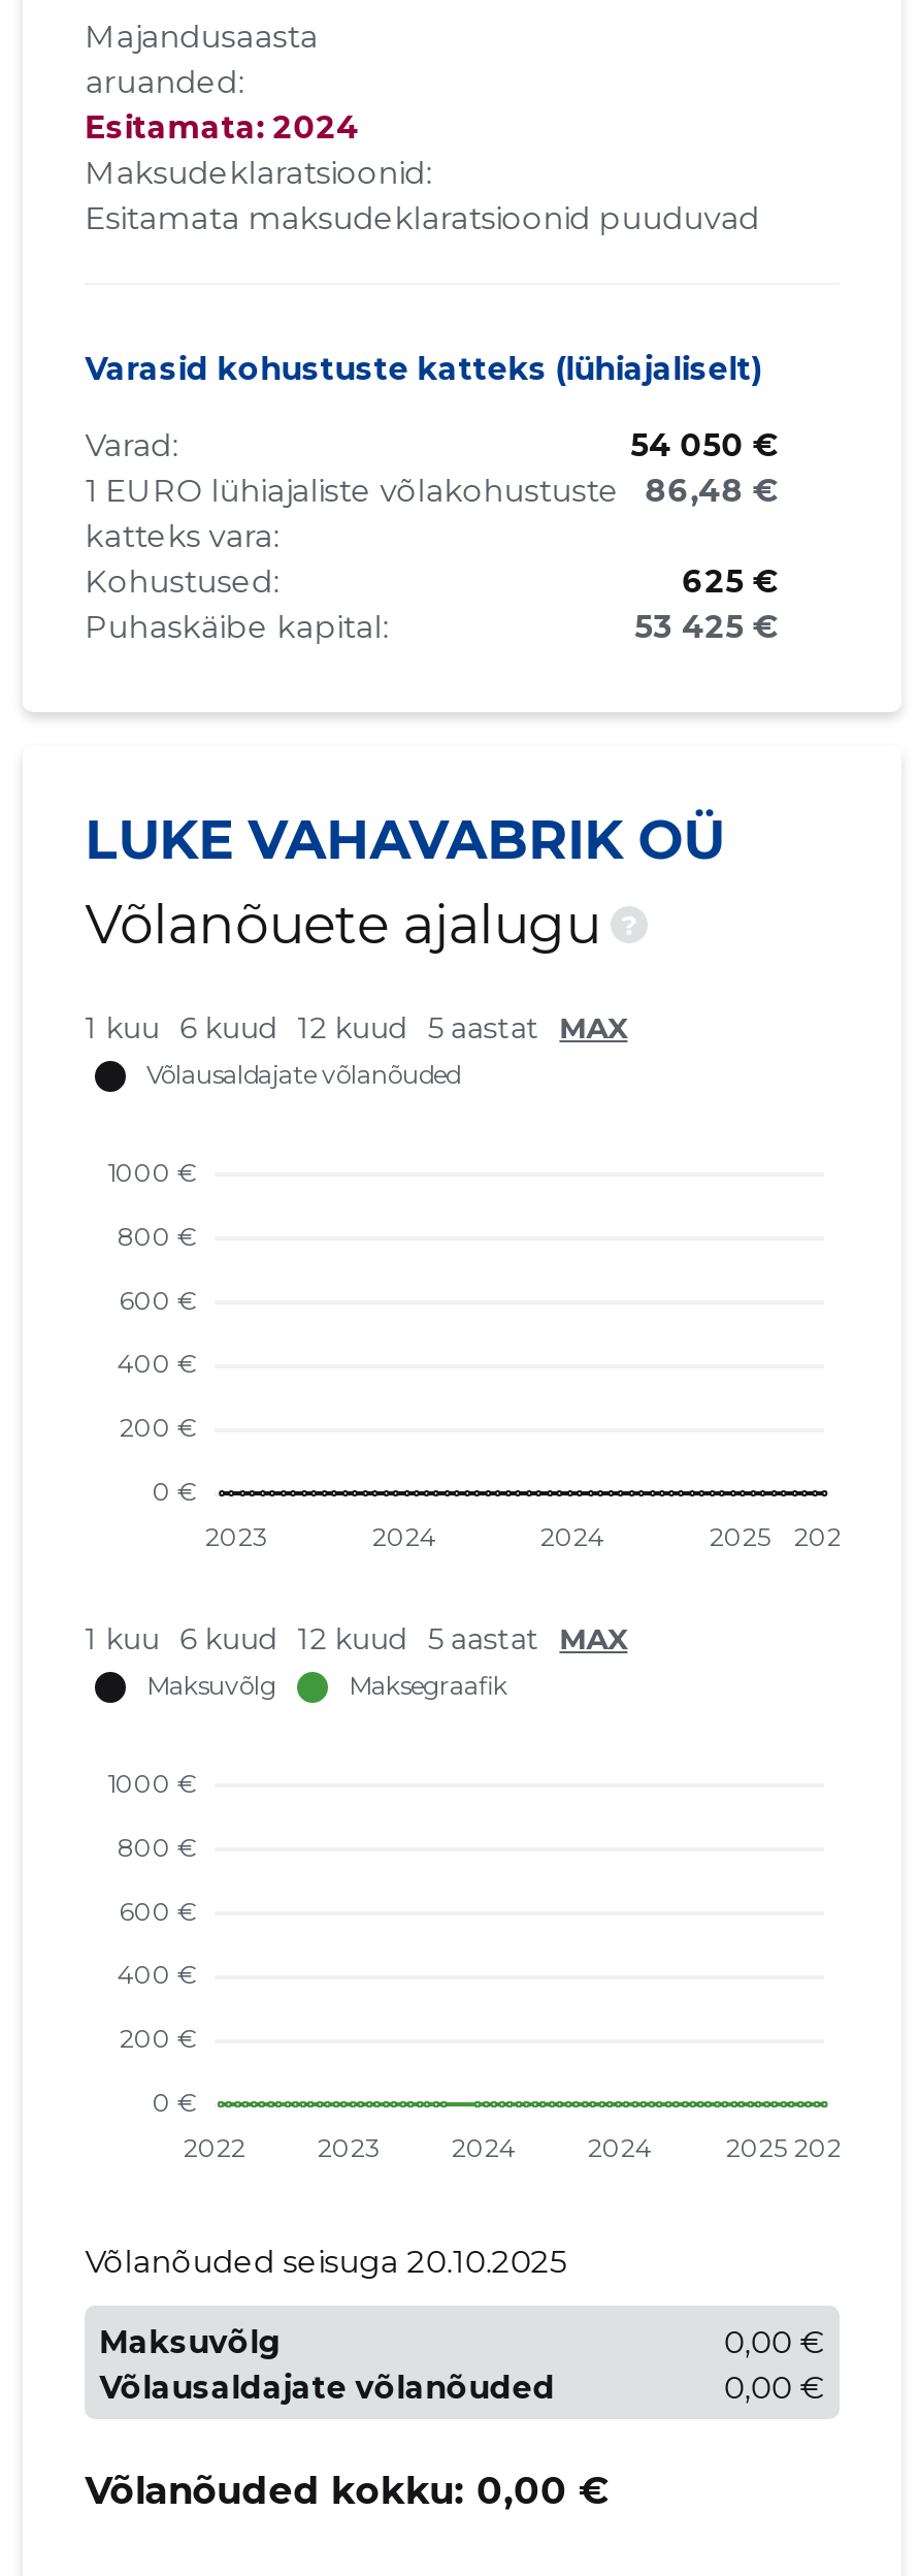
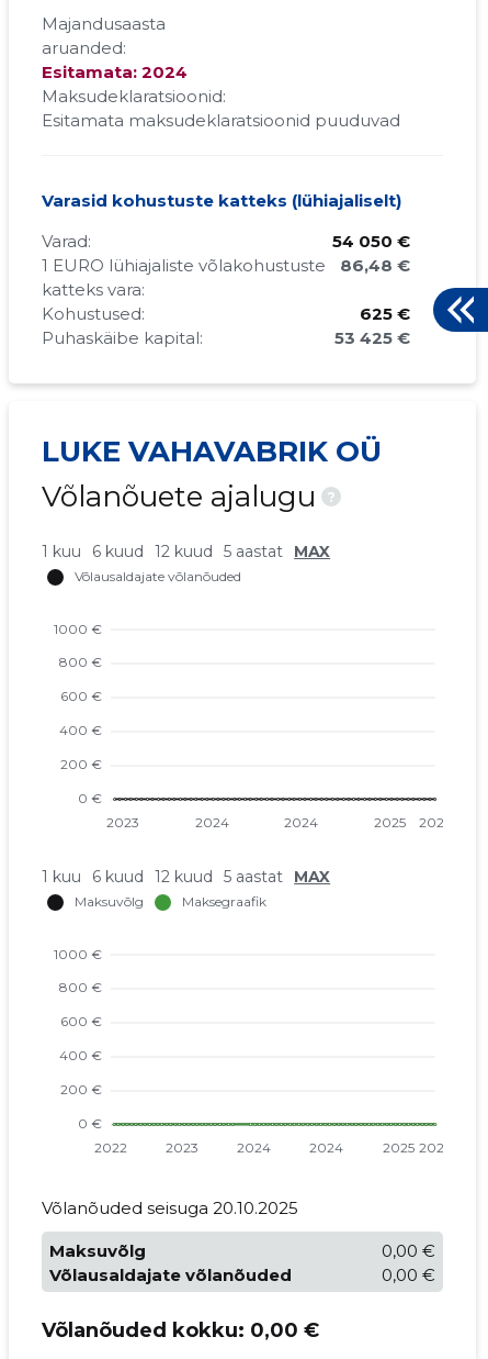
none -> [432,287,485,333] [image]

